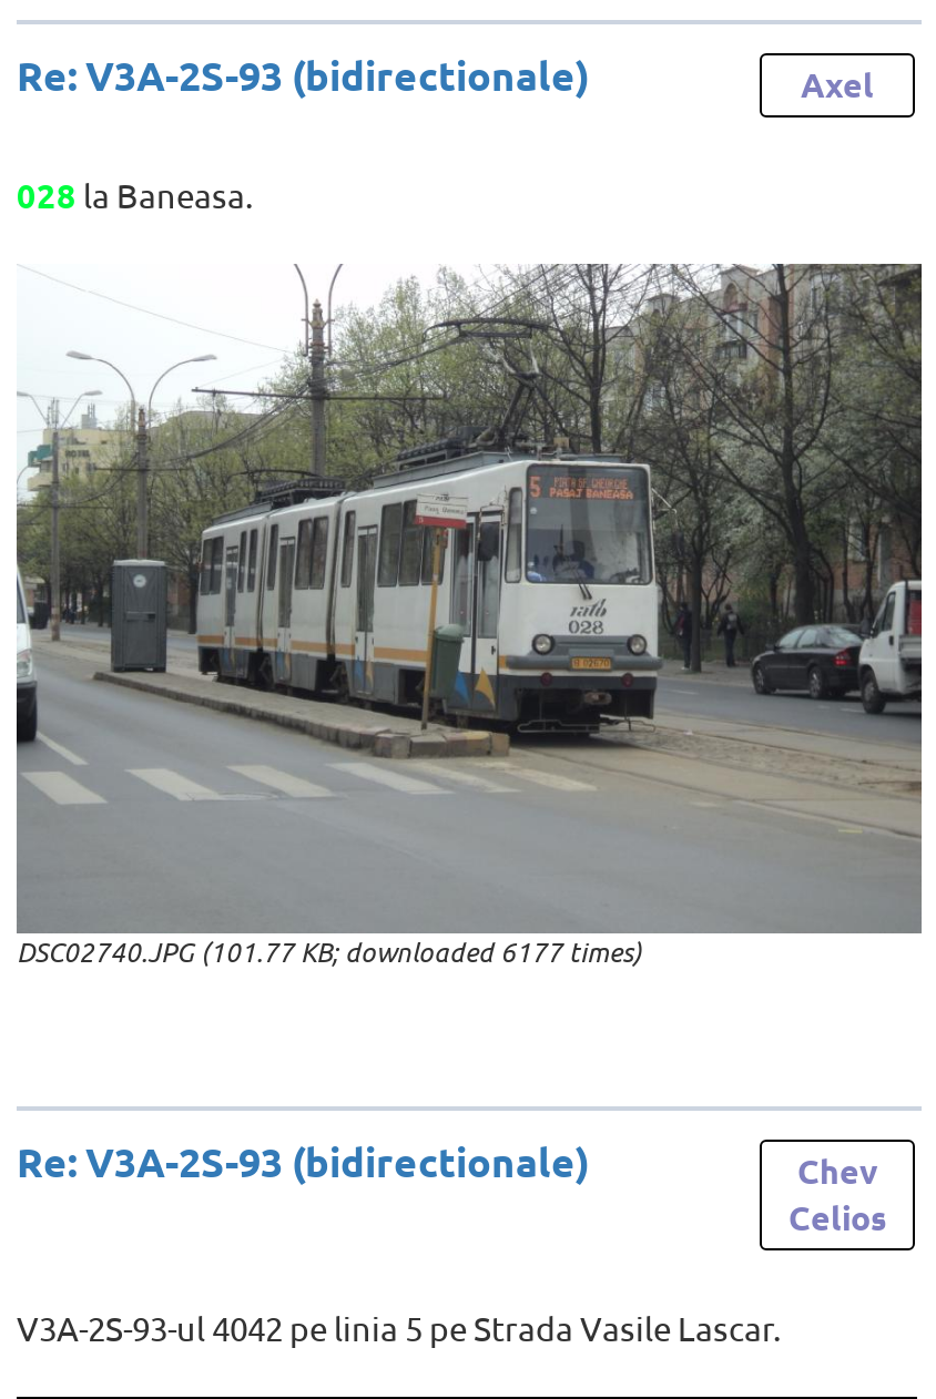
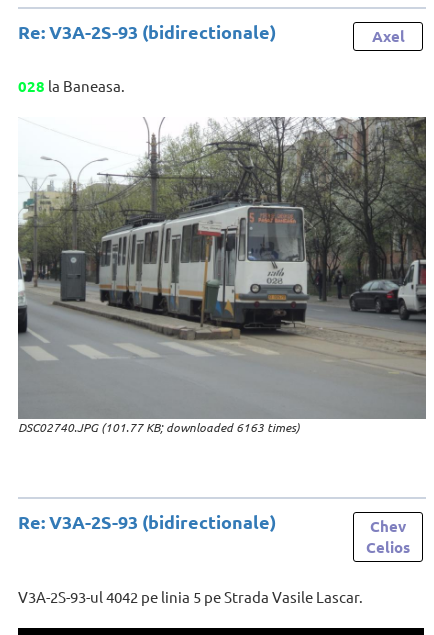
[17,933,642,968] DSC02740.JPG (101.77 KB; downloaded 6177 times) -> [18,419,300,435] DSC02740.JPG (101.77 KB; downloaded 6163 times)

